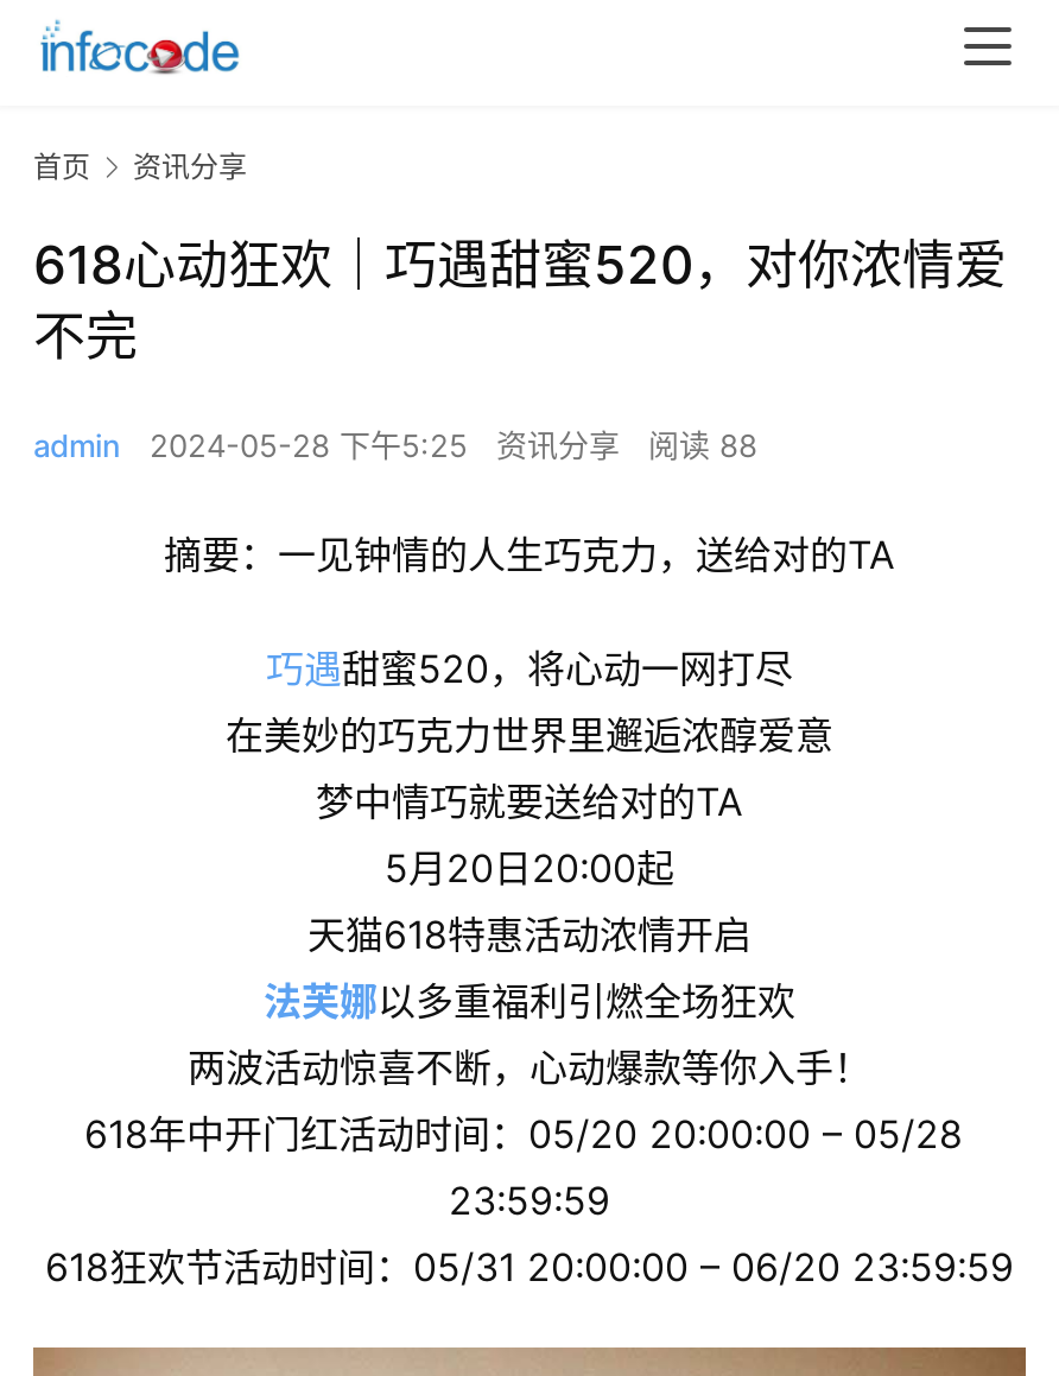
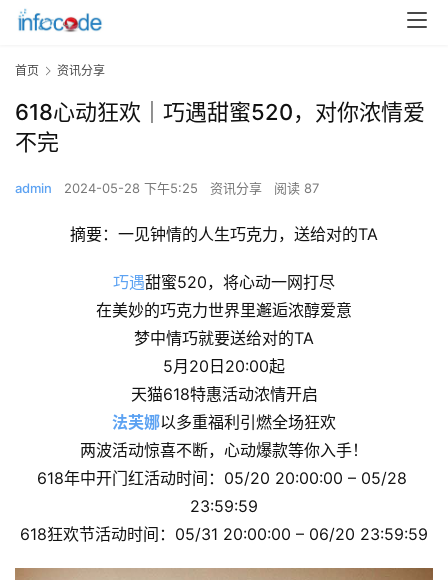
[33,427,757,465] admin 2024-05-28 下午5:25 资讯分享 阅读 88 -> [15,180,319,196] admin 2024-05-28 下午5:25 资讯分享 阅读 87

